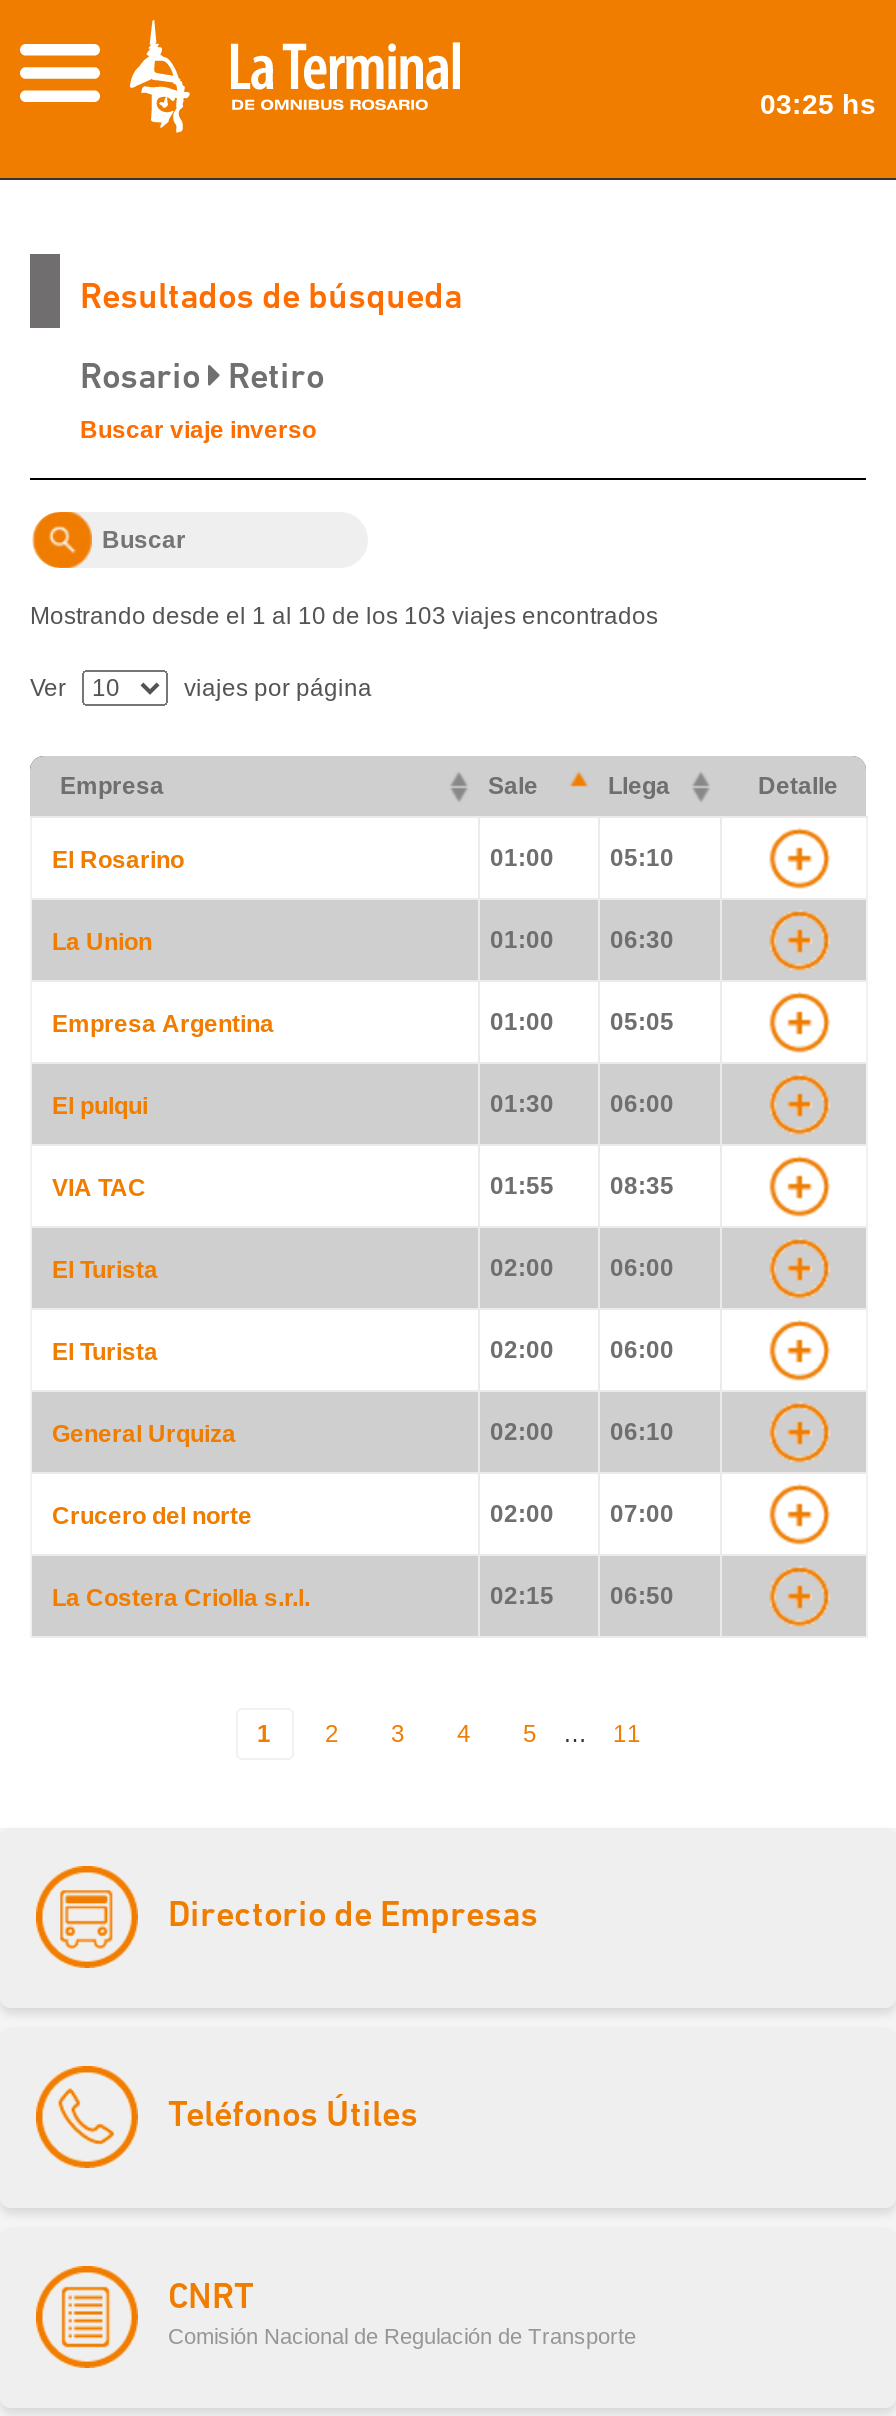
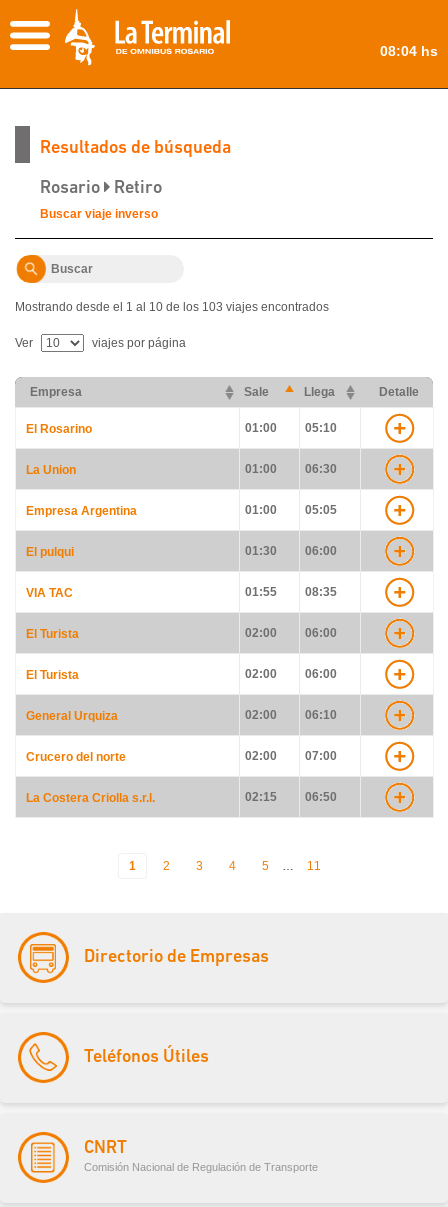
[760,88,876,120] 03:25 hs -> [380,43,438,59] 08:04 hs

